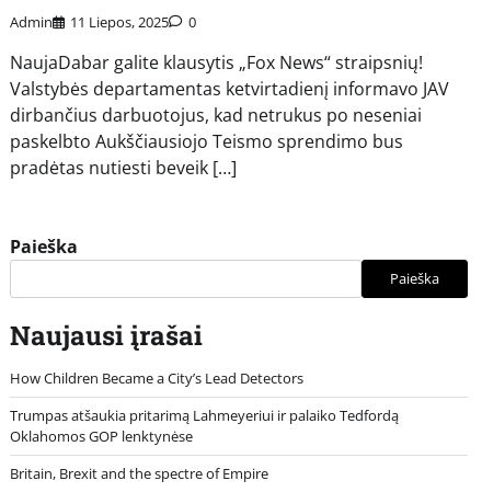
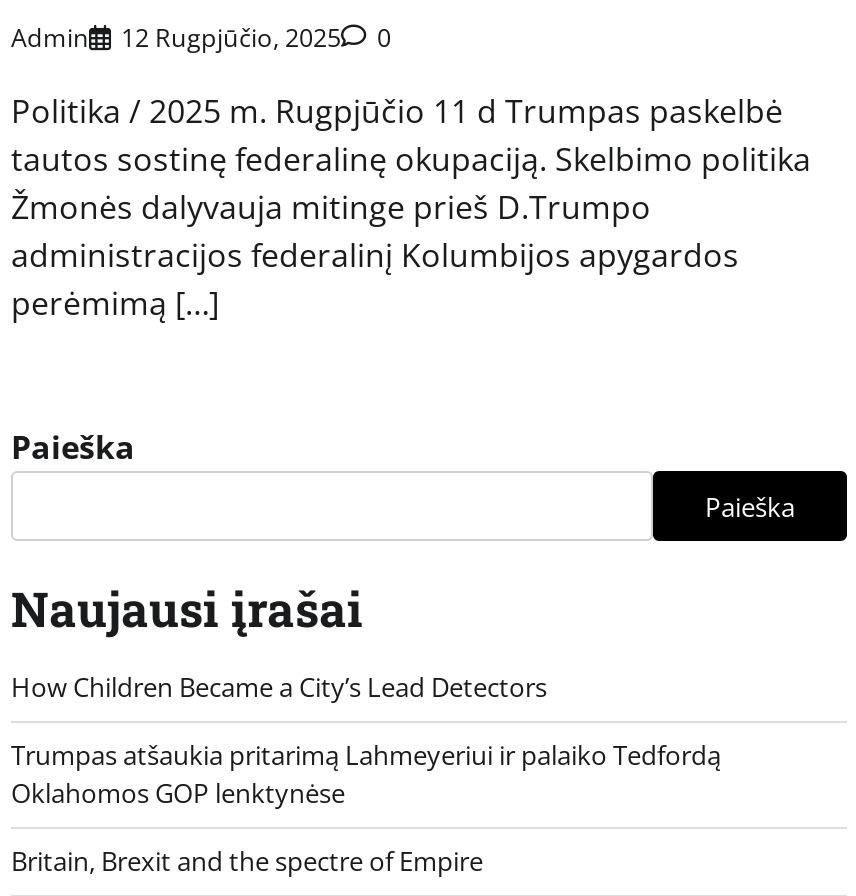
[10,12,196,32] Admin 11 Liepos, 2025 0 -> [11,20,391,56] Admin 12 Rugpjūčio, 2025 0
[10,50,449,180] NaujaDabar galite klausytis „Fox News“ straipsnių! | Valstybės departamentas ketvirtadienį informavo JAV | dirbančius darbuotojus, kad netrukus po neseniai | paskelbto Aukščiausiojo Teismo sprendimo bus | pradėtas nutiesti beveik […] -> [11,90,811,326] Politika / 2025 m. Rugpjūčio 11 d Trumpas paskelbė | tautos sostinę federalinę okupaciją. Skelbimo politika | Žmonės dalyvauja mitinge prieš D.Trumpo | administracijos federalinį Kolumbijos apygardos | perėmimą […]

